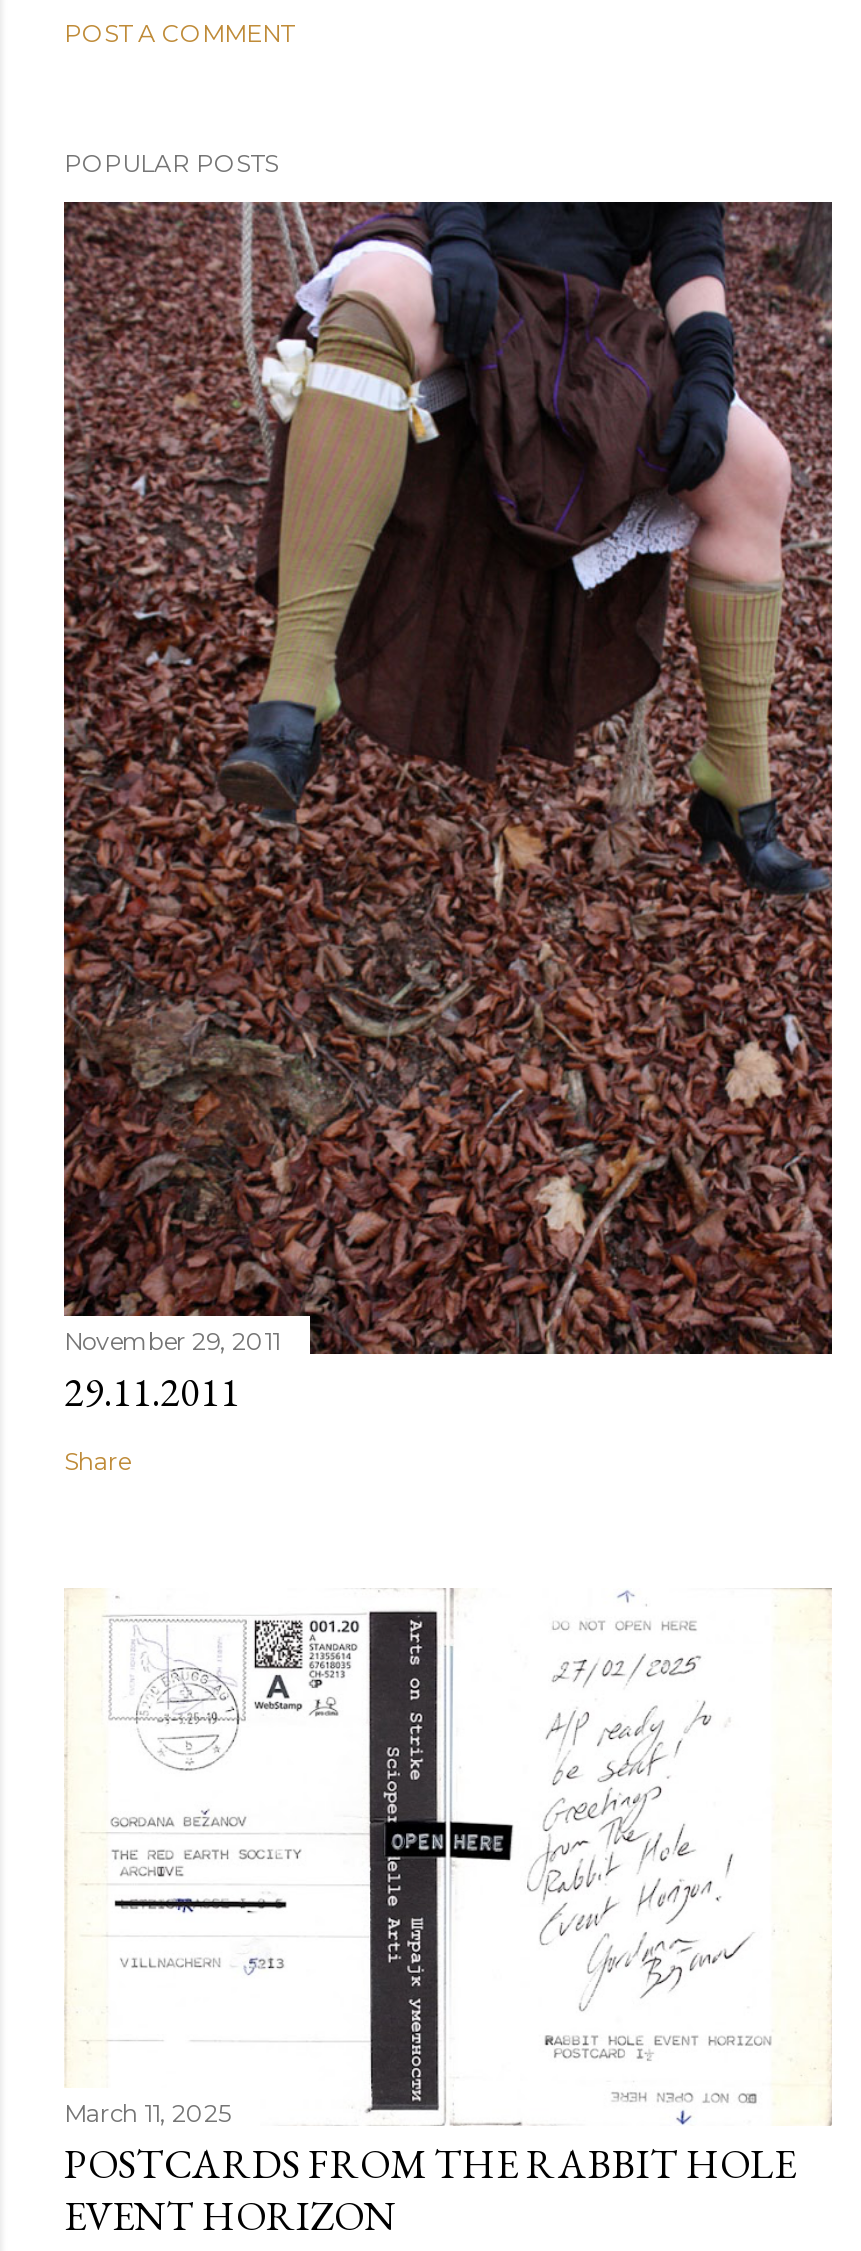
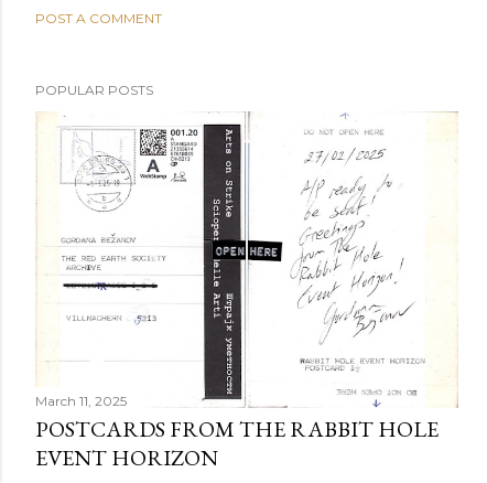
[62,200,834,1475] [image] | November 29, 2011 | 29.11.2011 | Share -> none

